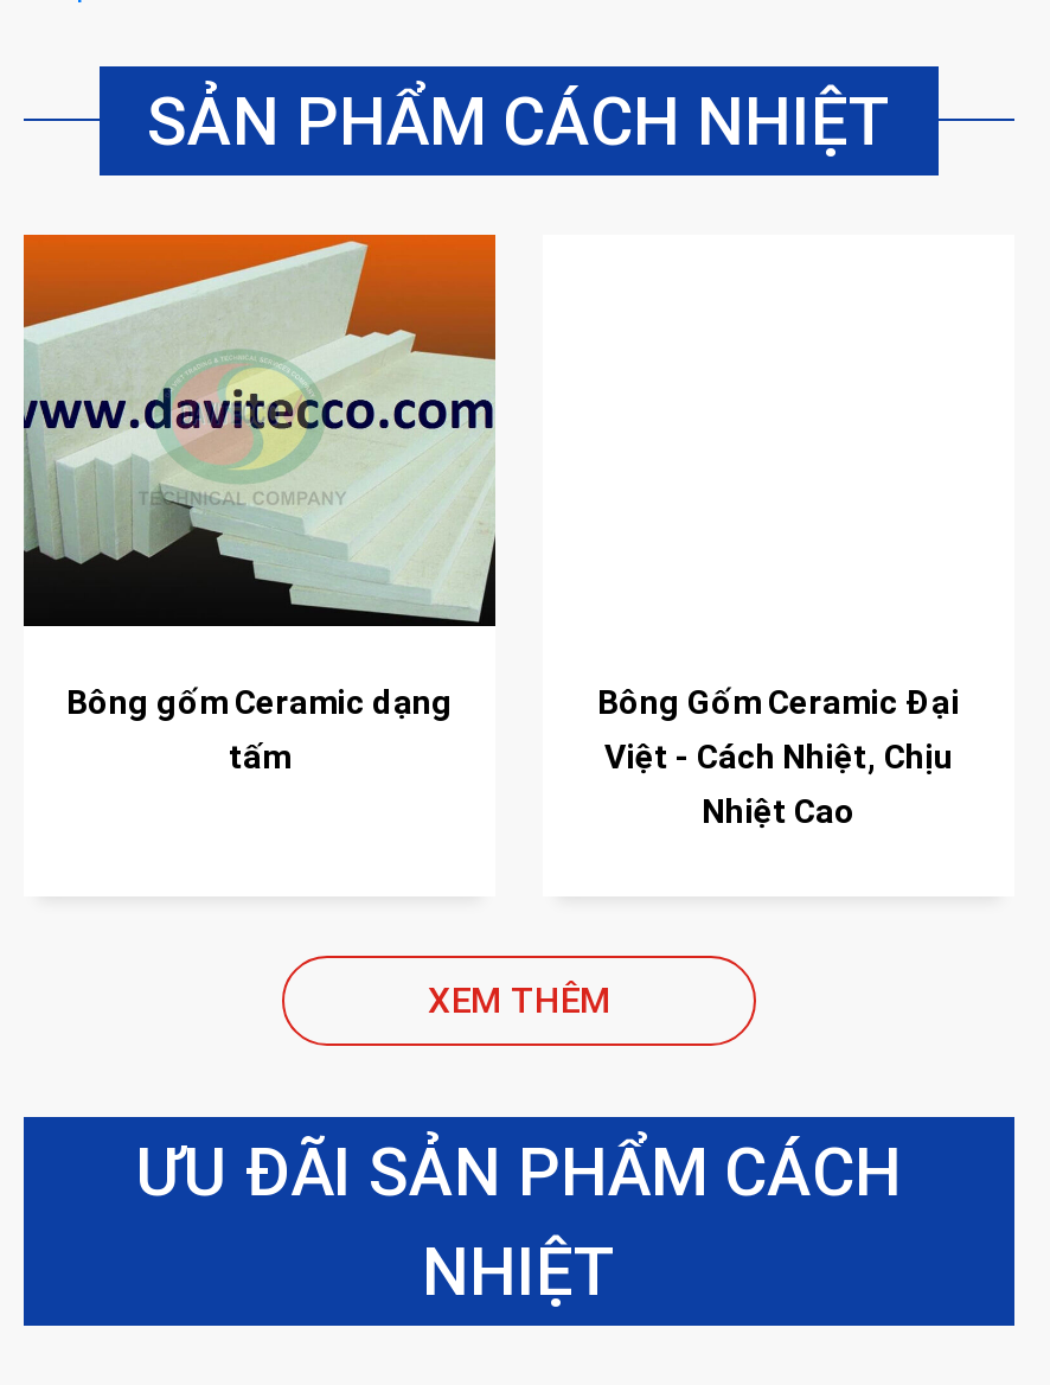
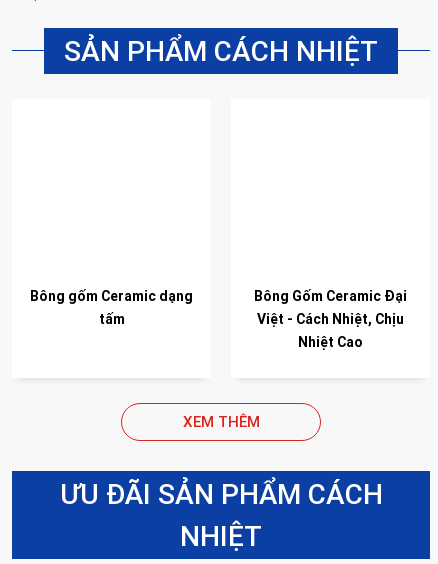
[21,232,498,628] [image] -> none

